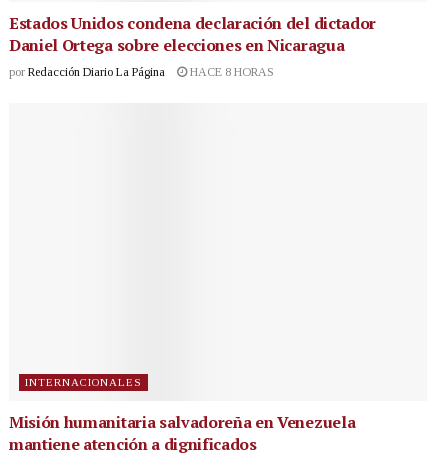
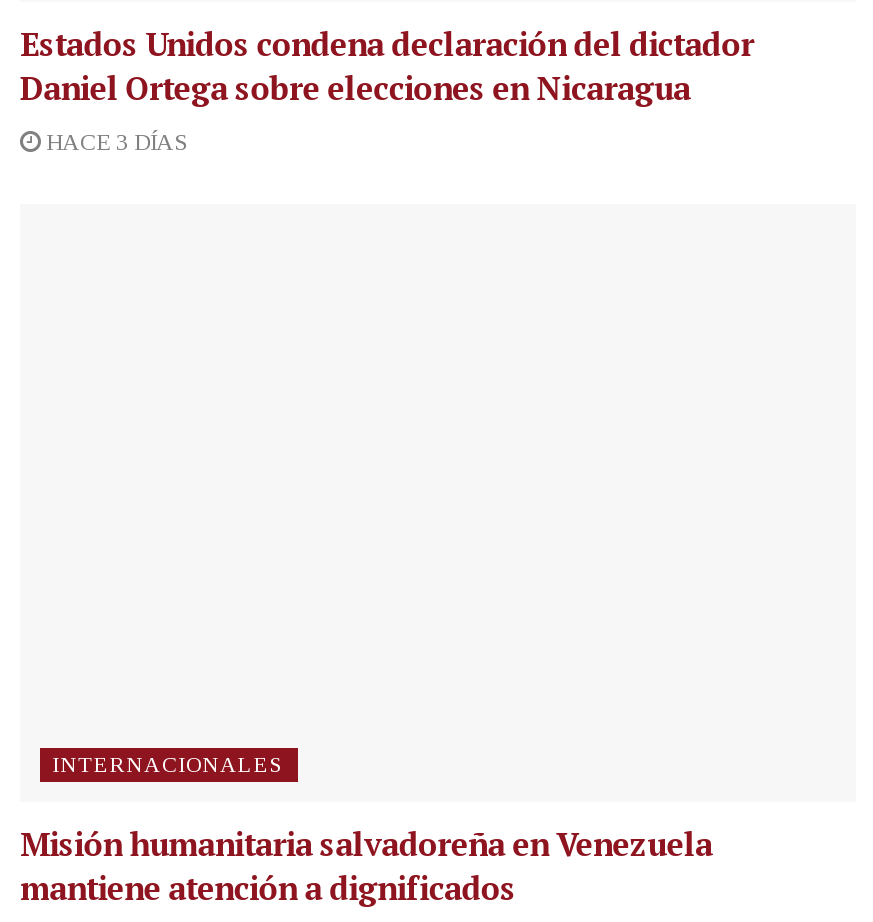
[9,64,274,78] por Redacción Diario La Página | HACE 8 HORAS -> [40,129,188,157] HACE 3 DÍAS

